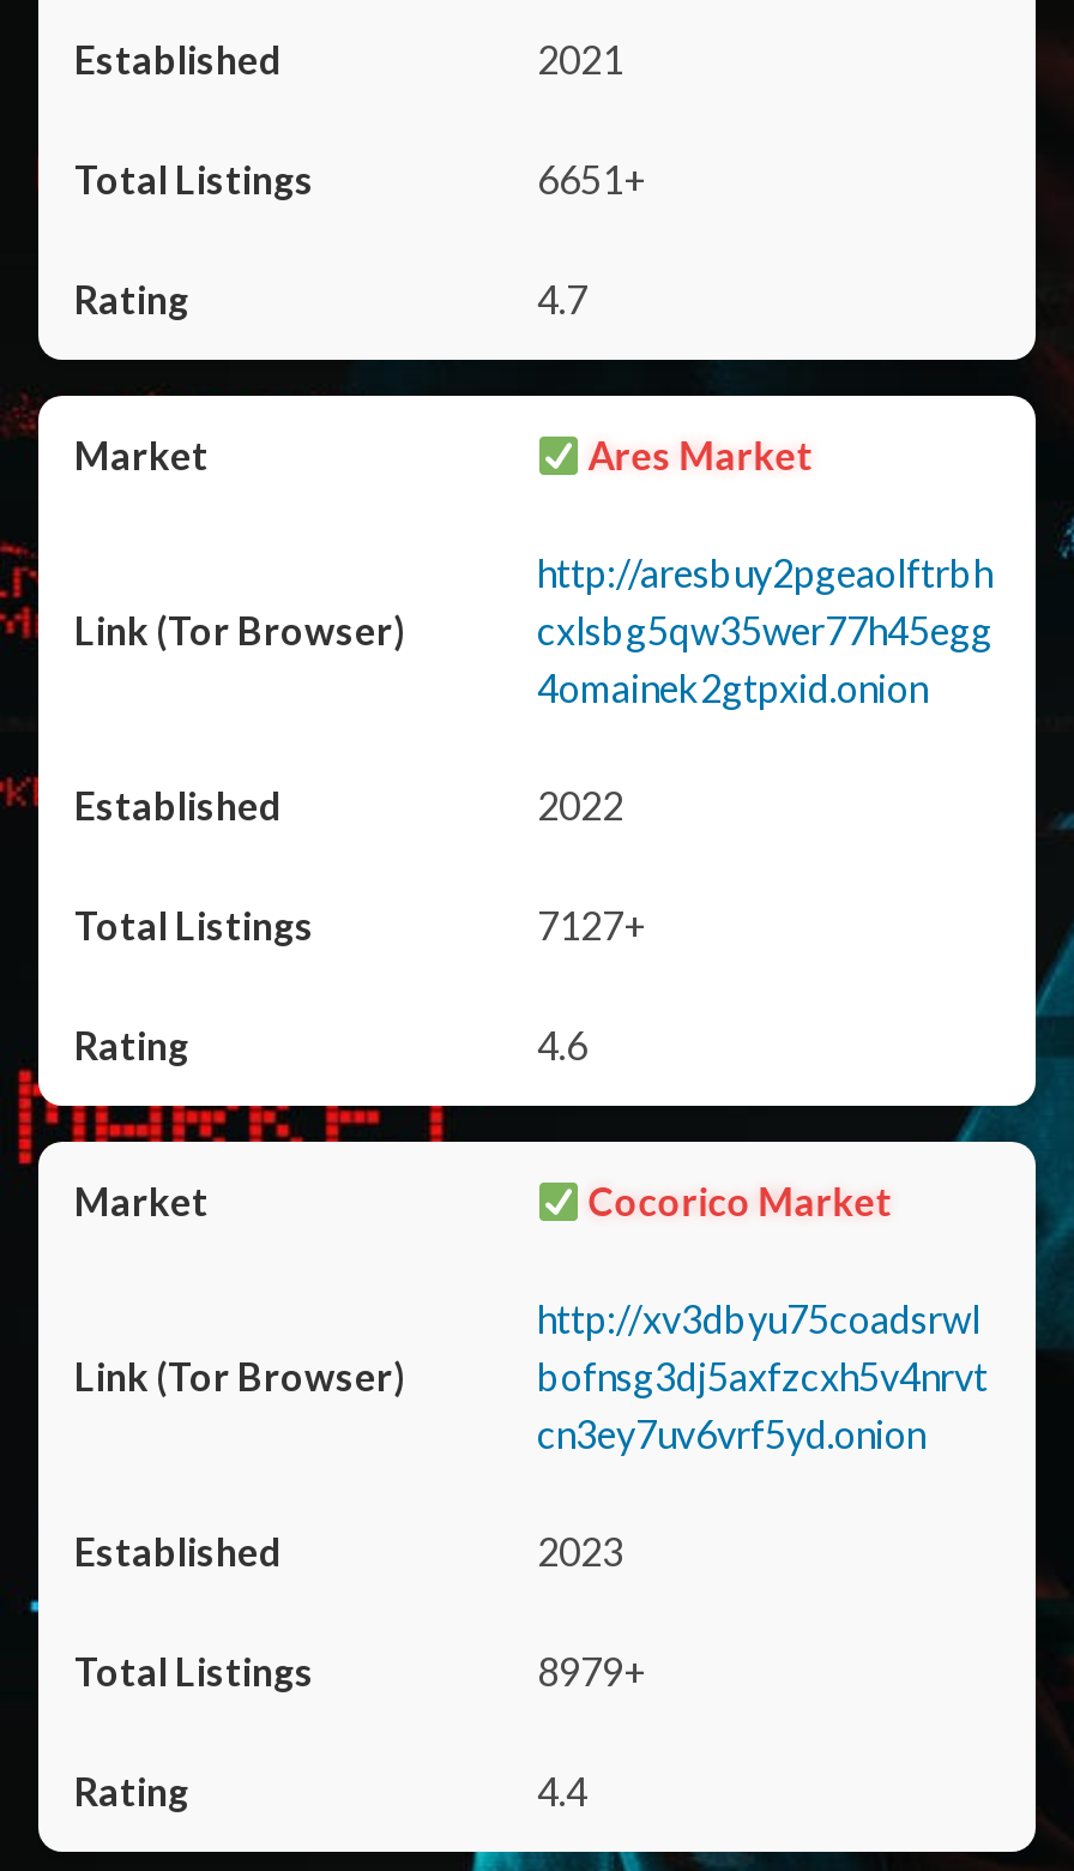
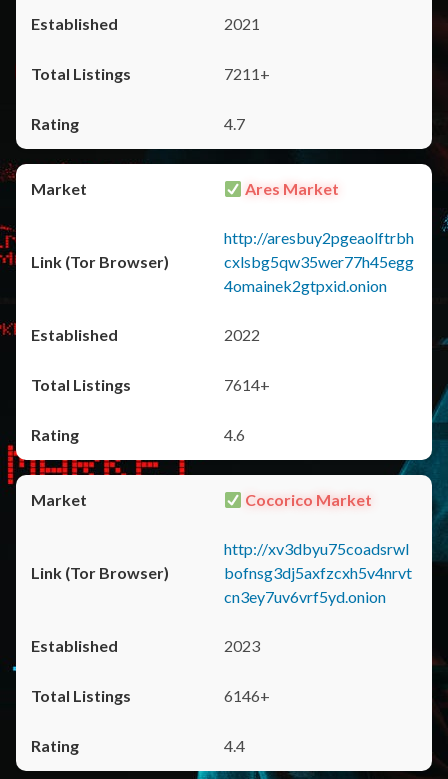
[537,156,647,201] 6651+ -> [224,64,270,83] 7211+
[537,902,647,947] 7127+ -> [224,375,270,394] 7614+
[537,1648,647,1693] 8979+ -> [224,686,270,705] 6146+

